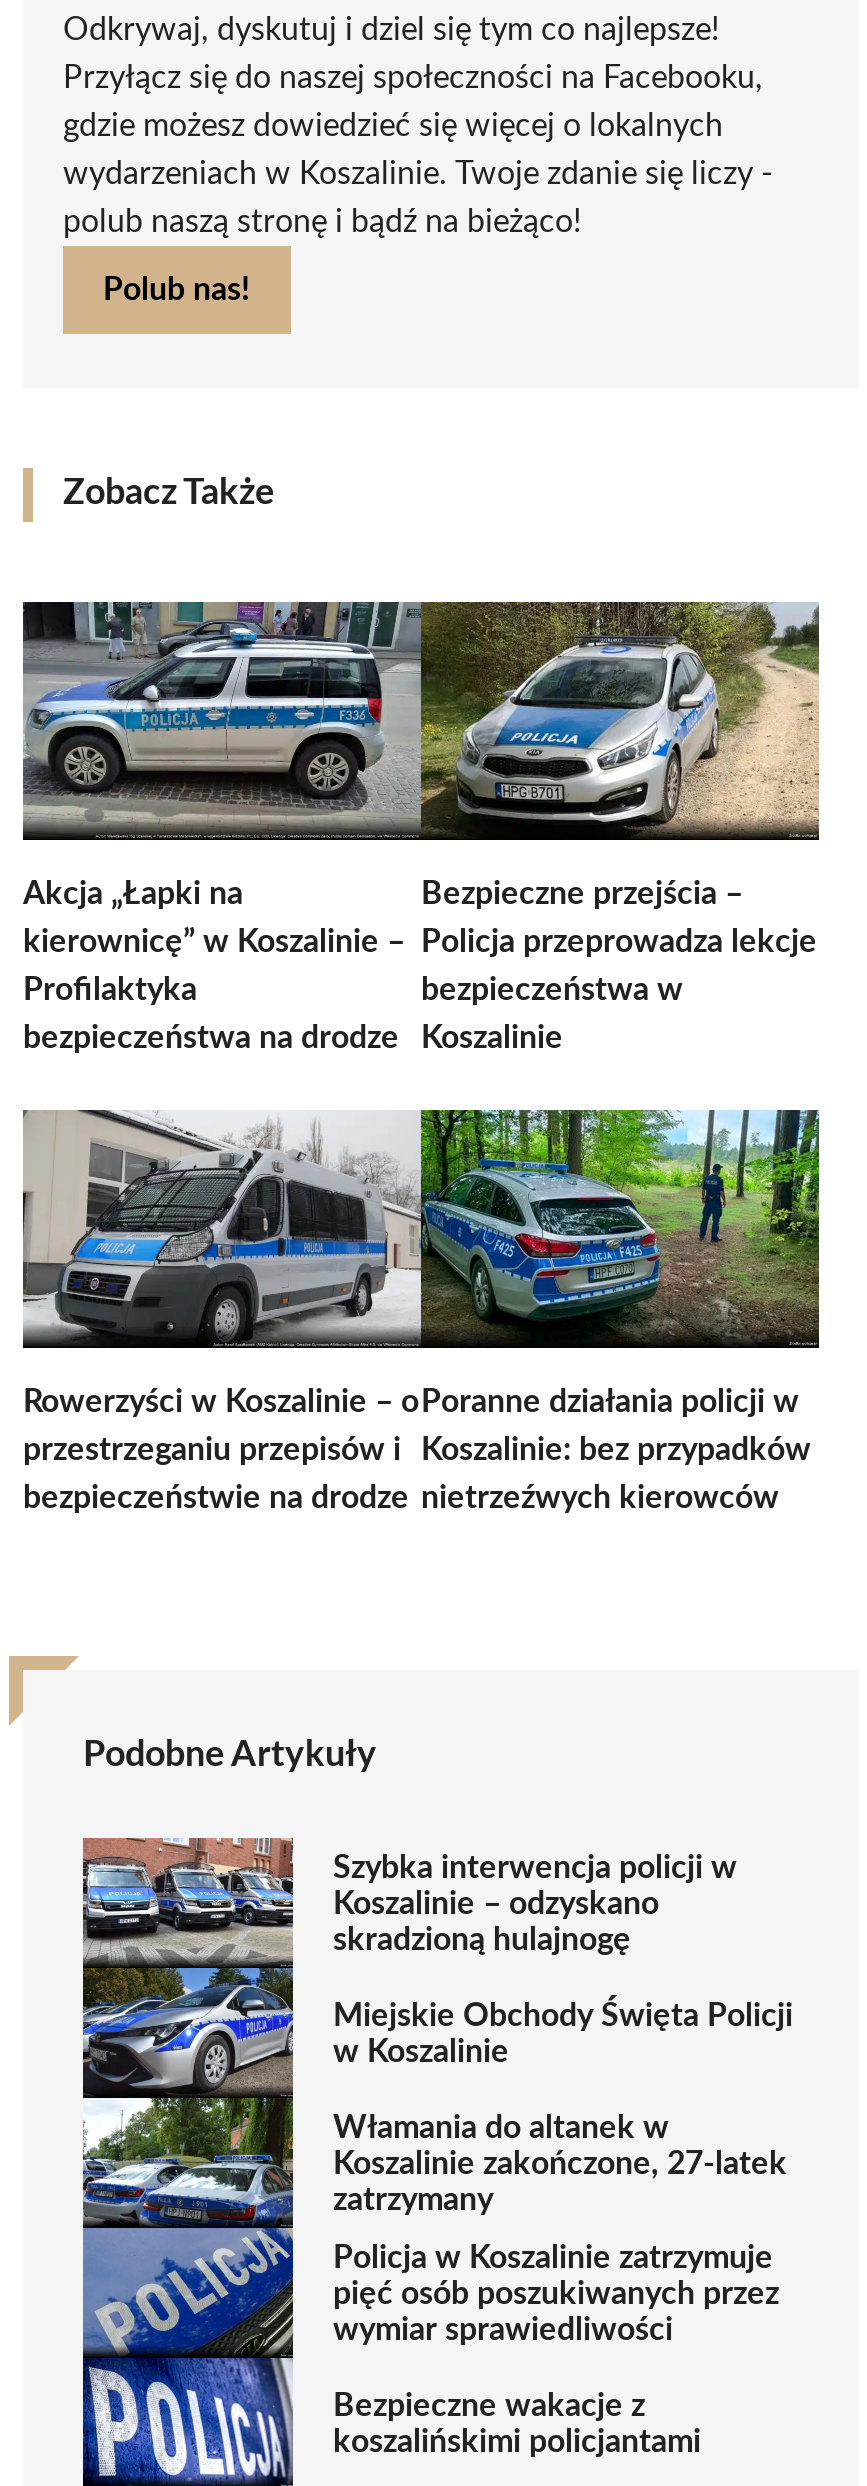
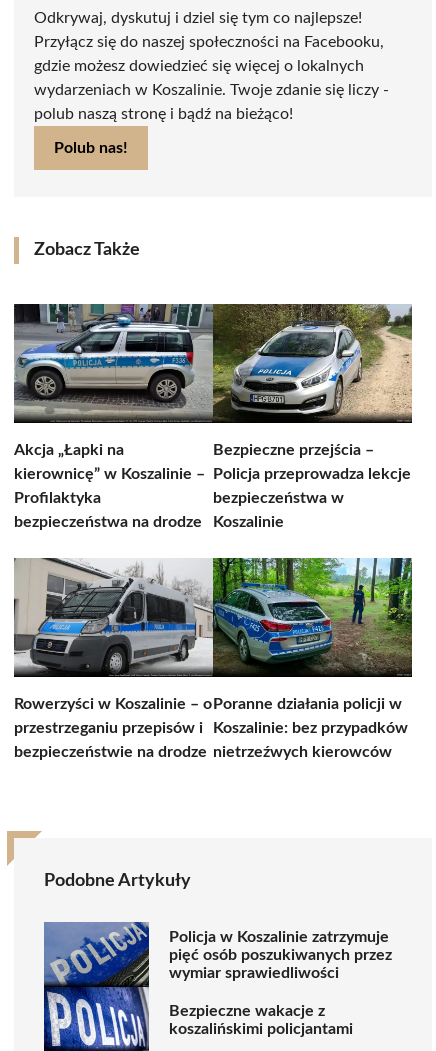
[81,1836,793,2230] [image] | Szybka interwencja policji w | Koszalinie – odzyskano | skradzioną hulajnogę | Miejskie Obchody Święta Policji | w Koszalinie | Włamania do altanek w | Koszalinie zakończone, 27-latek | zatrzymany -> none

